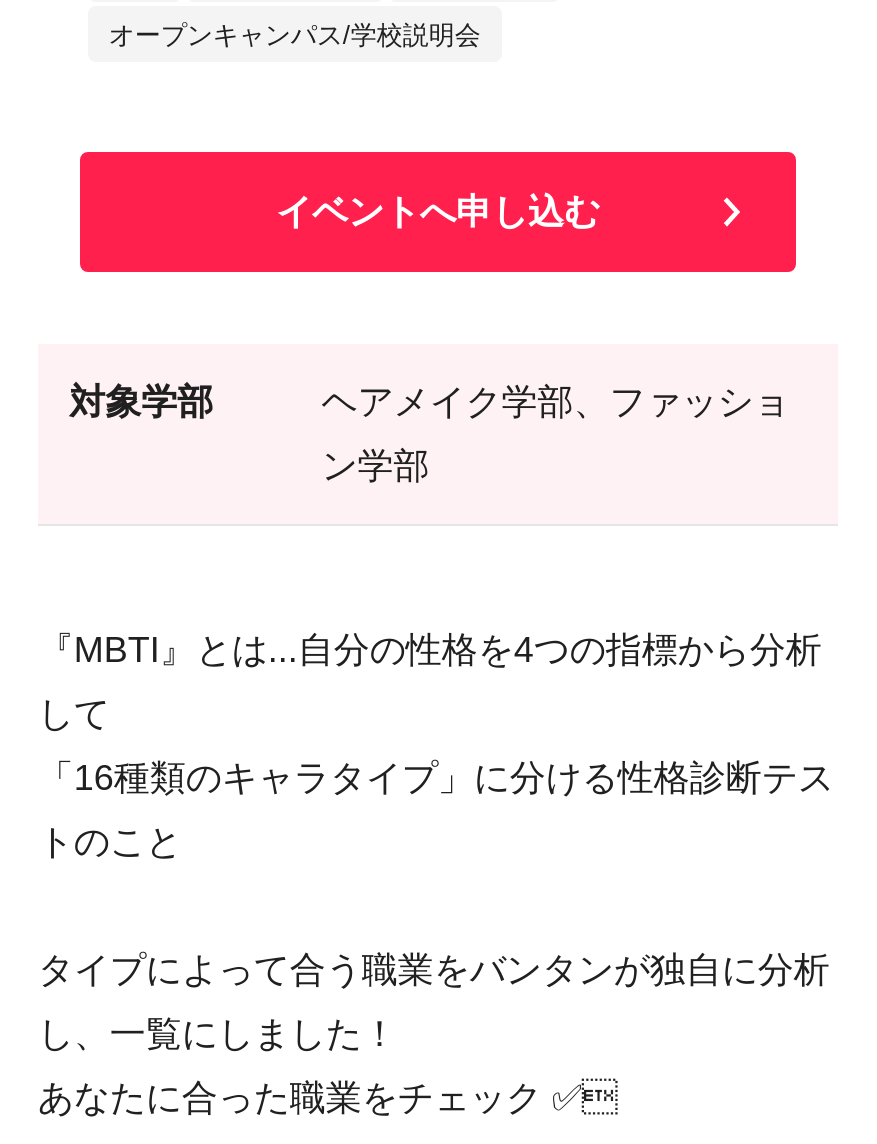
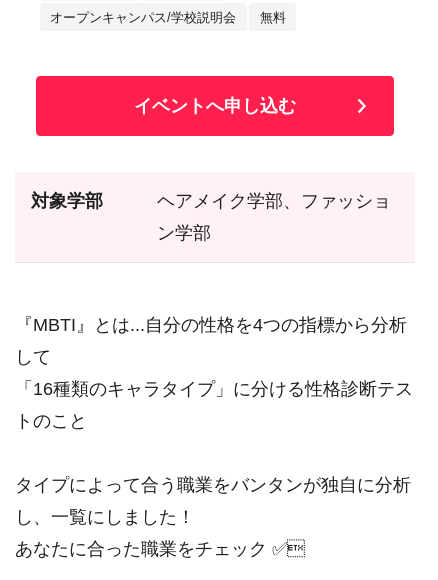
none -> [260,10,286,25] 無料

